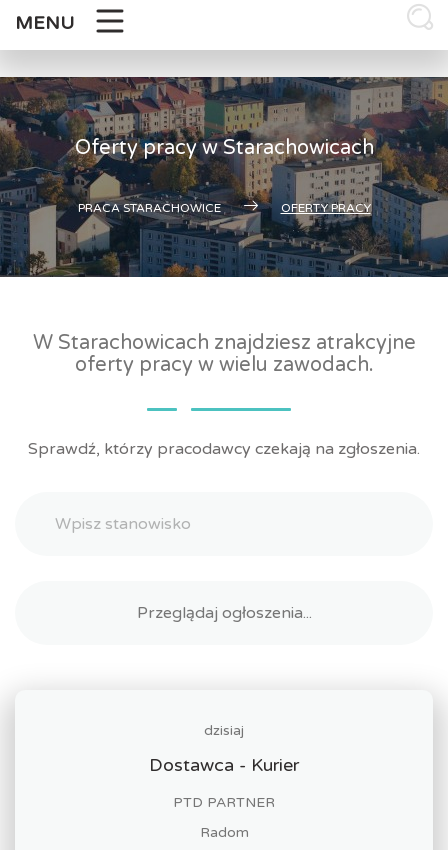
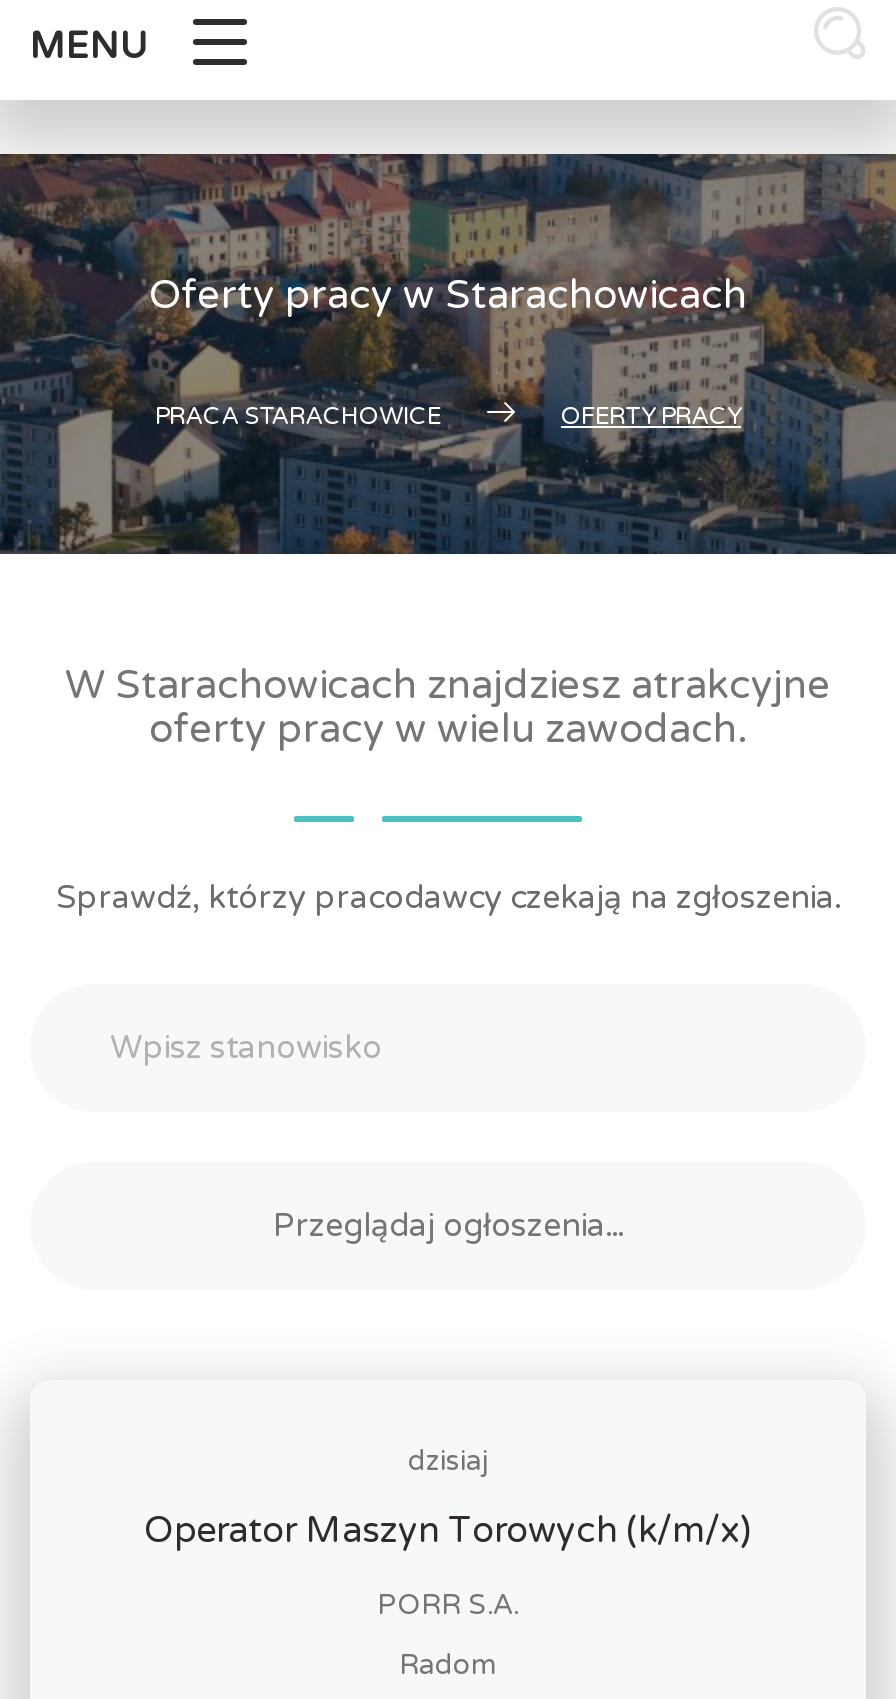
[149,754,299,776] Dostawca - Kurier -> [144,1508,752,1552] Operator Maszyn Torowych (k/m/x)
[173,794,275,811] PTD PARTNER -> [377,1588,519,1622] PORR S.A.

